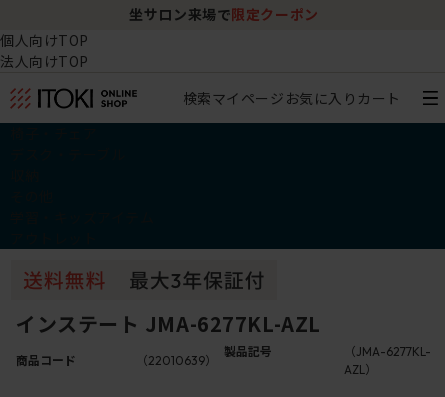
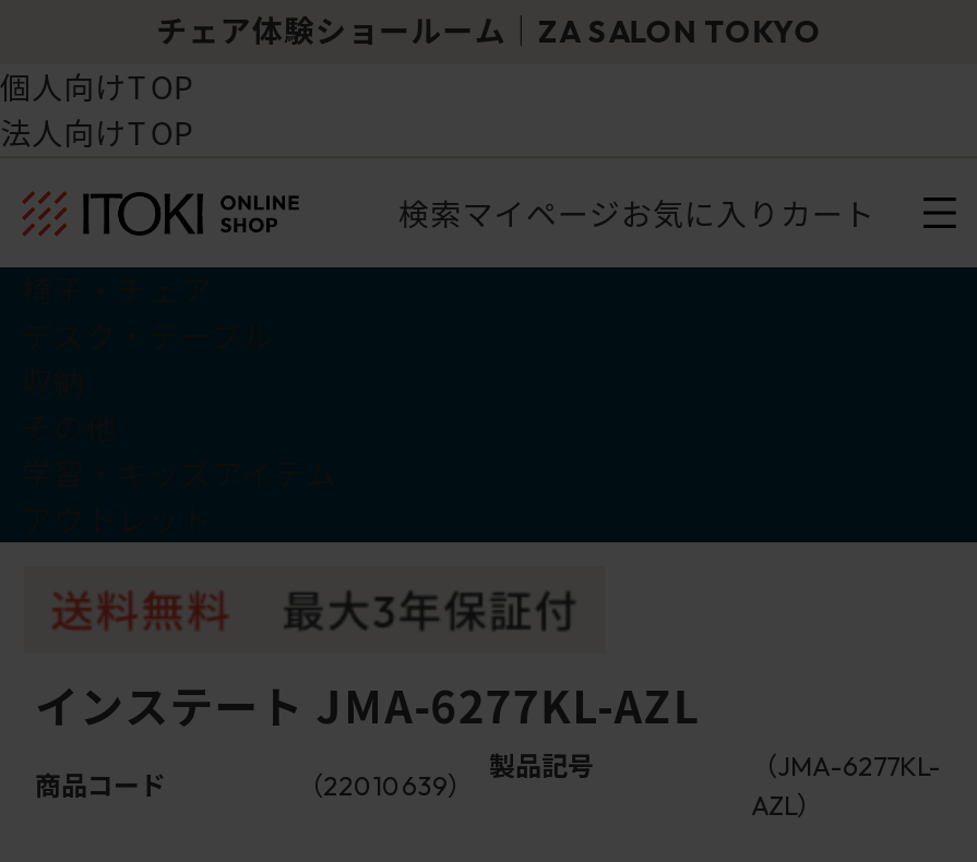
[129,5,319,23] 坐サロン来場で限定クーポン -> [157,11,822,50] チェア体験ショールーム｜ZA SALON TOKYO

